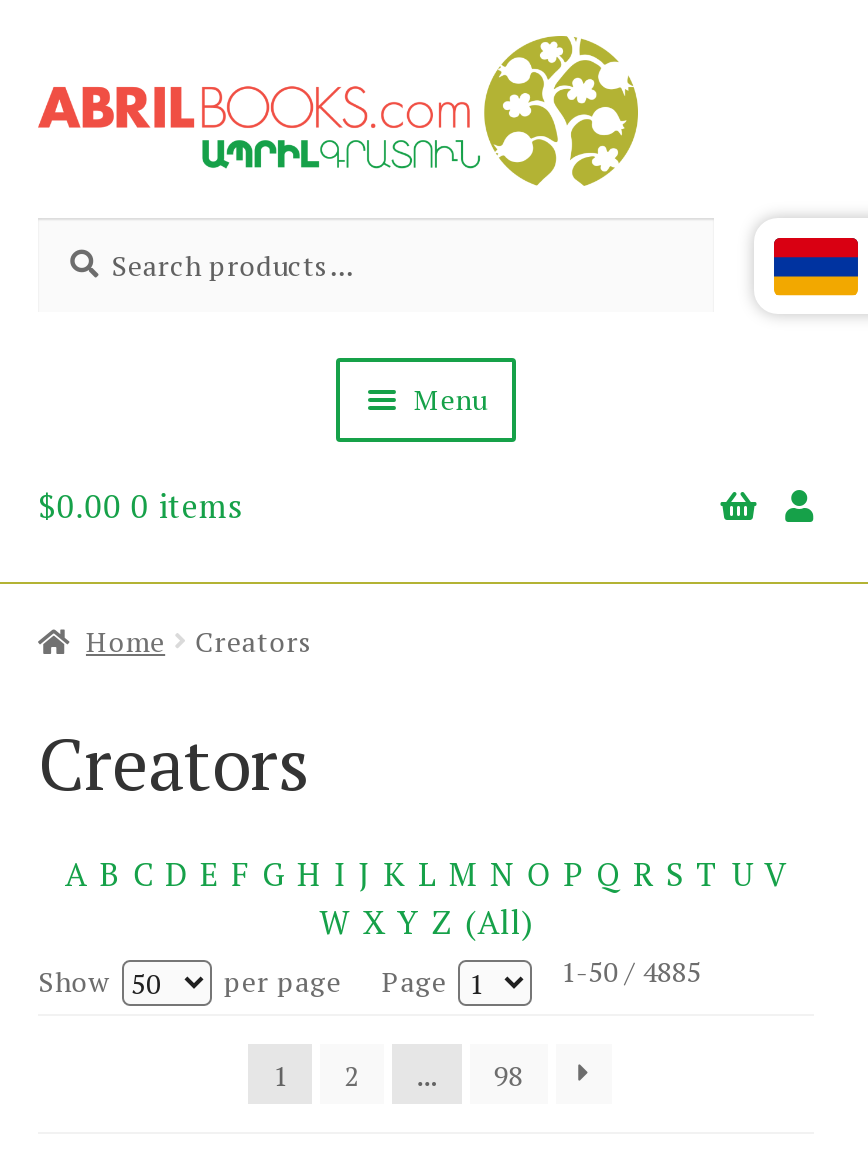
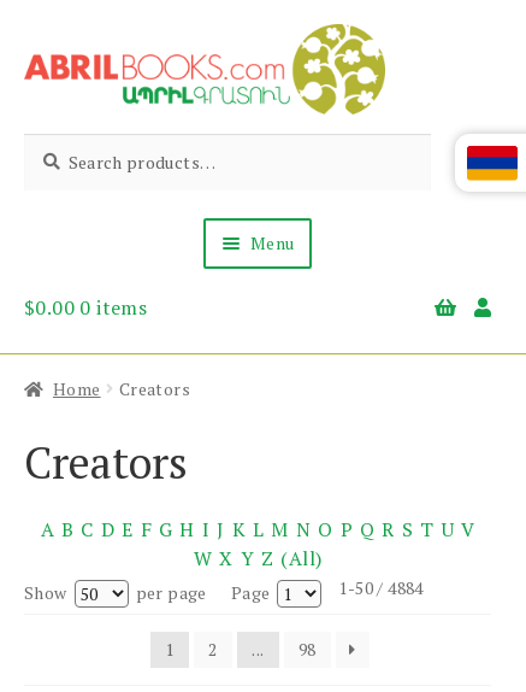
[561,952,702,990] 1-50 / 4885 -> [339,576,423,599] 1-50 / 4884

